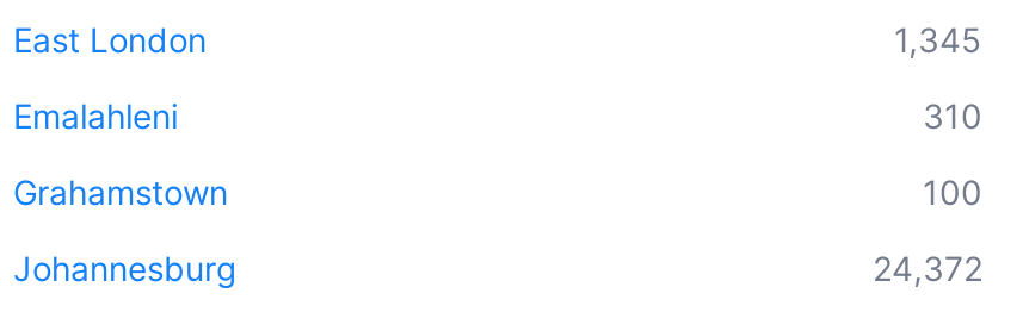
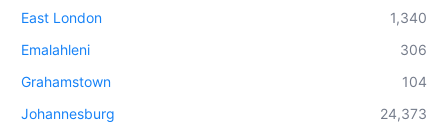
[894,19,982,59] 1,345 -> [390,9,427,26] 1,340
[923,95,982,136] 310 -> [400,41,427,58] 306
[923,171,982,212] 100 -> [402,73,427,90] 104
[873,247,982,288] 24,372 -> [380,105,427,122] 24,373

